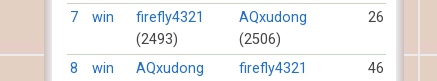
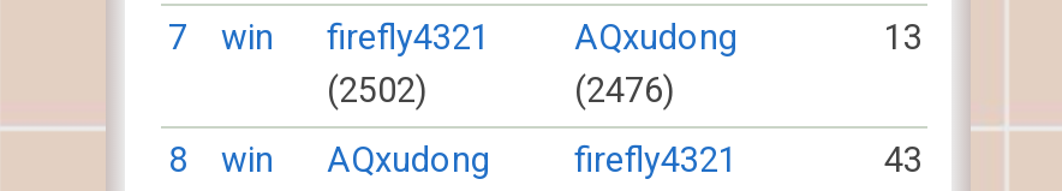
[368,9,384,26] 26 -> [884,18,923,59] 13
[136,31,178,48] (2493) -> [327,71,428,112] (2502)
[239,31,281,48] (2506) -> [574,71,675,112] (2476)
[368,60,384,77] 46 -> [884,141,923,181] 43

